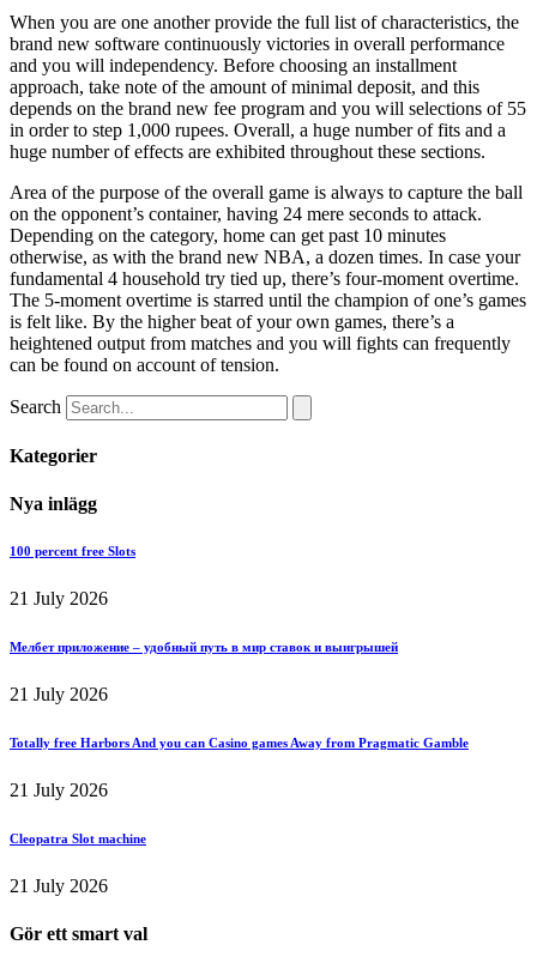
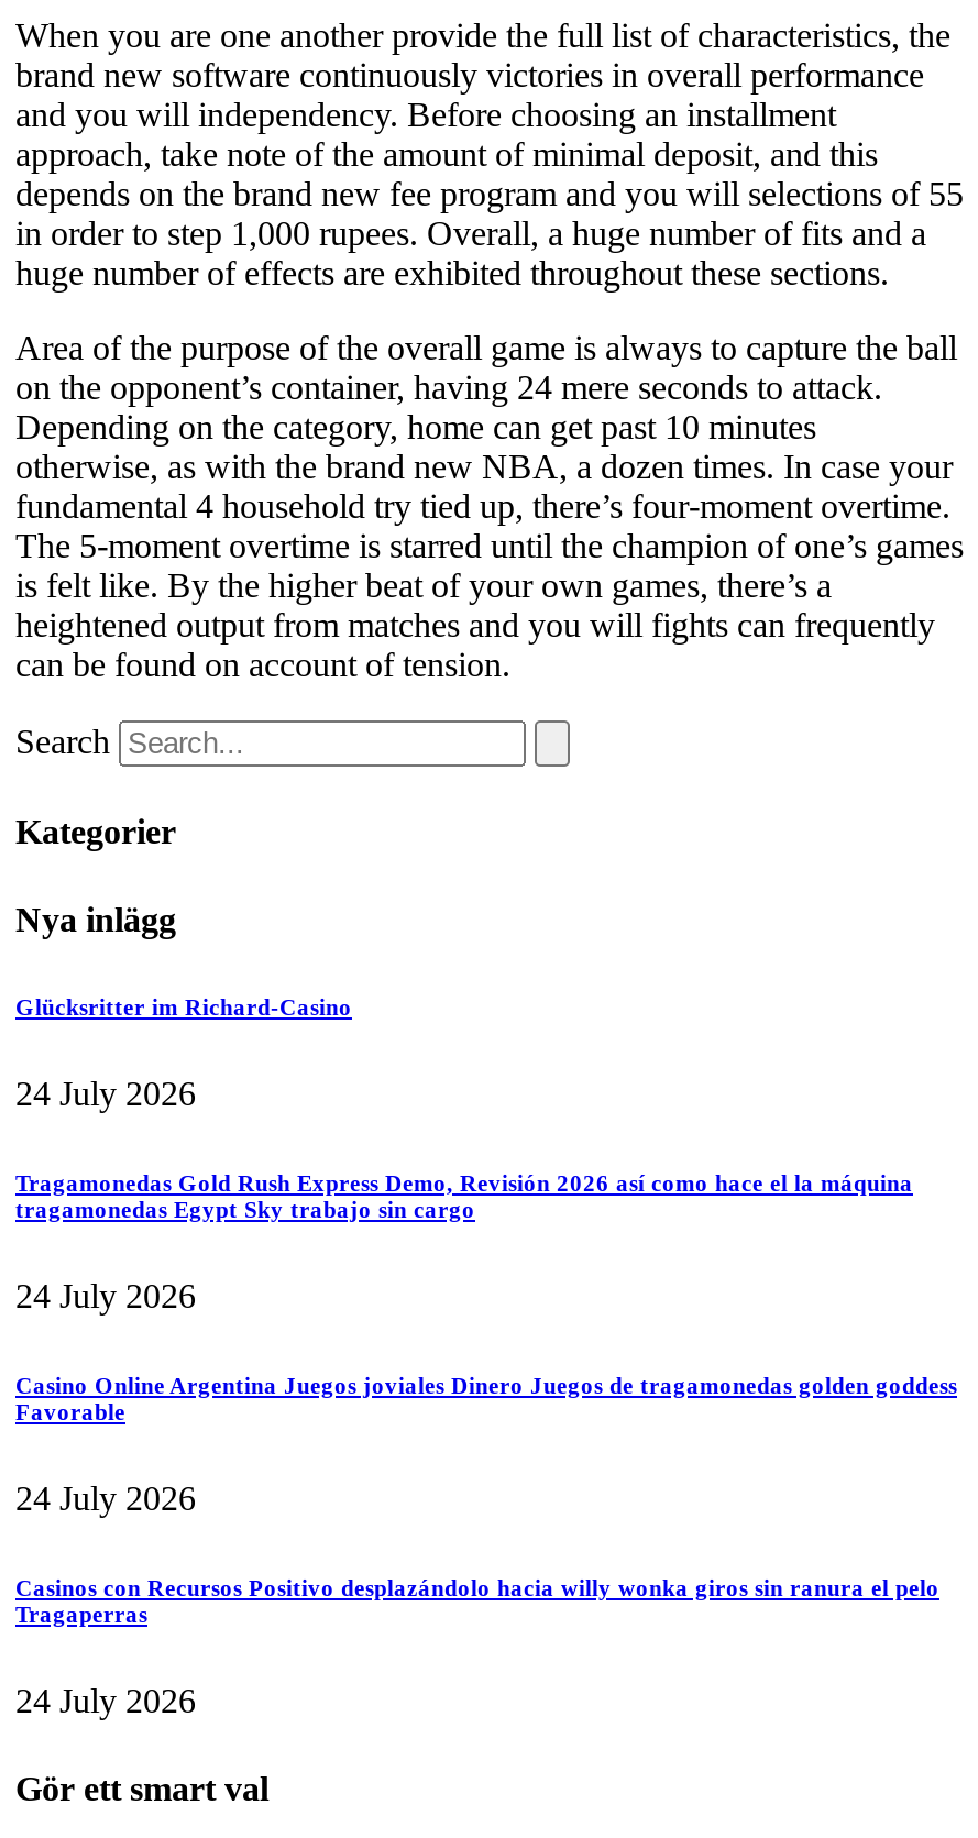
[10,544,135,559] 100 percent free Slots -> [15,994,352,1021] Glücksritter im Richard-Casino
[10,589,108,609] 21 July 2026 -> [15,1076,196,1113] 24 July 2026
[10,640,398,654] Мелбет приложение – удобный путь в мир ставок и выигрышей -> [15,1170,913,1223] Tragamonedas Gold Rush Express Demo, Revisión 2026 así como hace el la máquina | tragamonedas Egypt Sky trabajo sin cargo
[10,684,108,705] 21 July 2026 -> [15,1278,196,1315] 24 July 2026
[10,736,469,750] Totally free Harbors And you can Casino games Away from Pragmatic Gamble -> [15,1372,957,1425] Casino Online Argentina Juegos joviales Dinero Juegos de tragamonedas golden goddess | Favorable
[10,780,108,800] 21 July 2026 -> [15,1480,196,1517] 24 July 2026
[10,832,146,846] Cleopatra Slot machine -> [15,1575,939,1627] Casinos con Recursos Positivo desplazándolo hacia willy wonka giros sin ranura el pelo | Tragaperras
[10,876,108,896] 21 July 2026 -> [15,1682,196,1720] 24 July 2026

